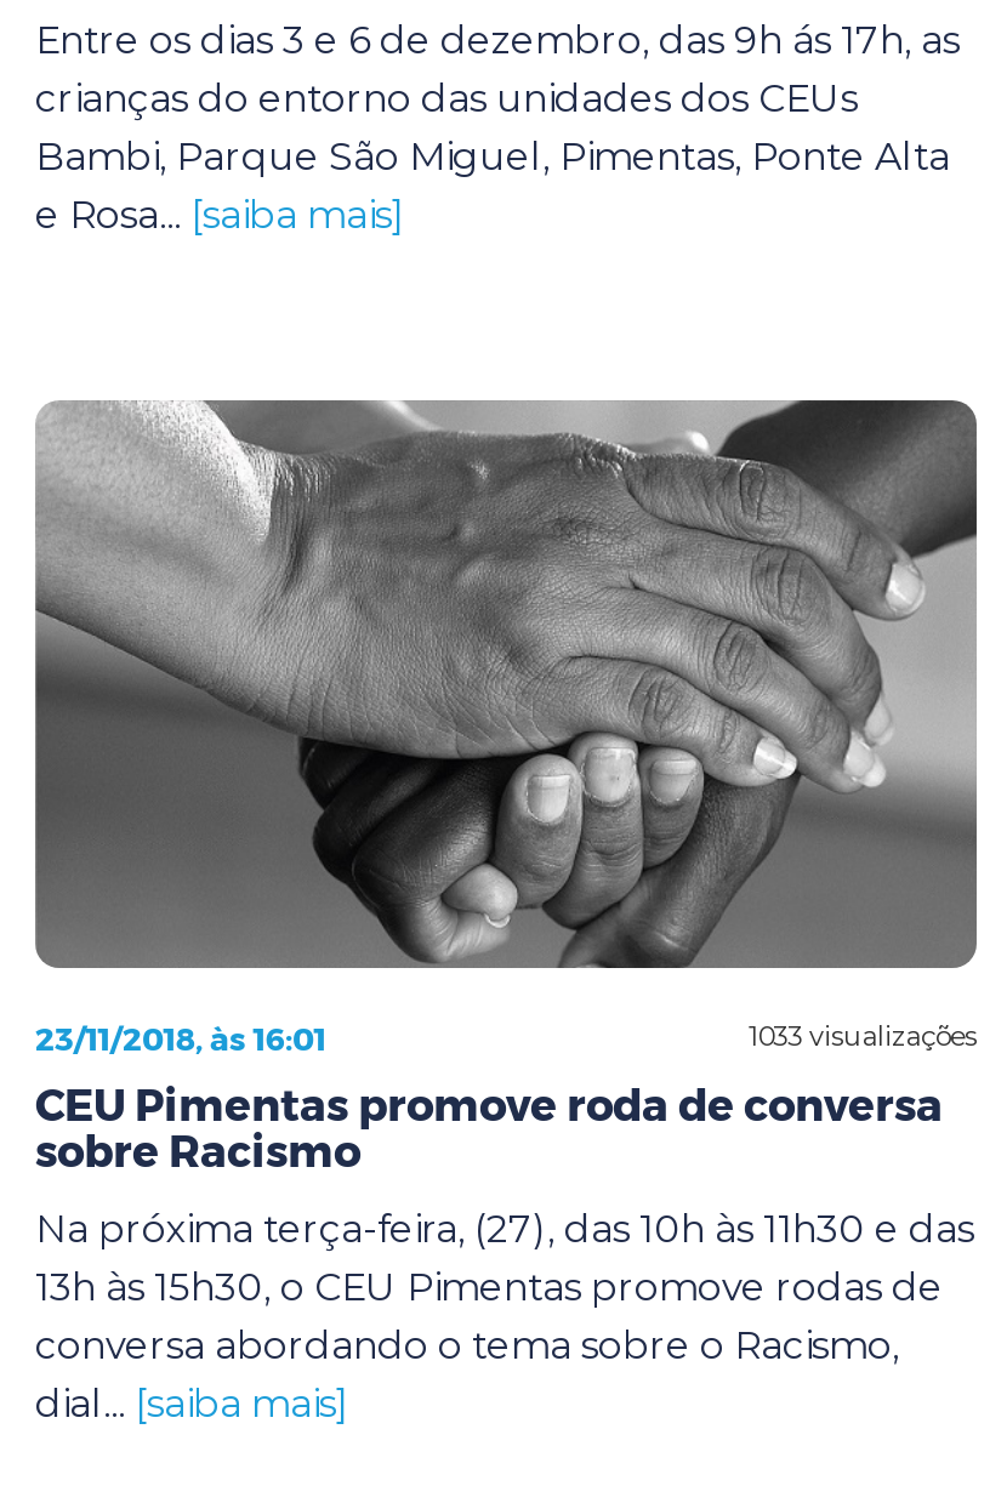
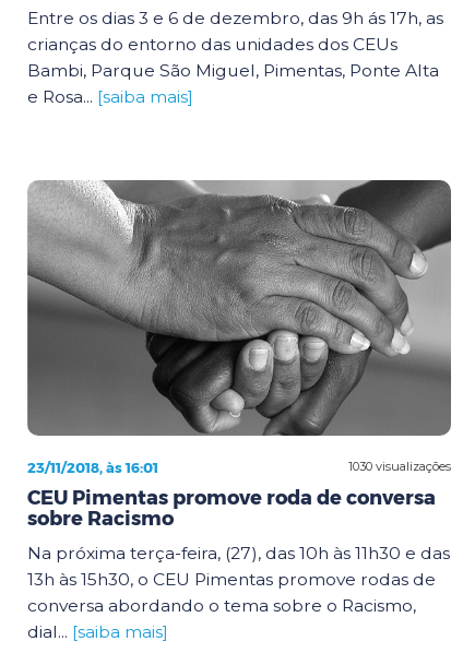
[749,1019,977,1053] 1033 visualizações -> [348,459,451,474] 1030 visualizações

